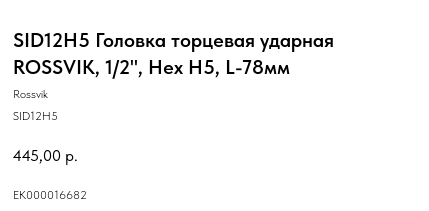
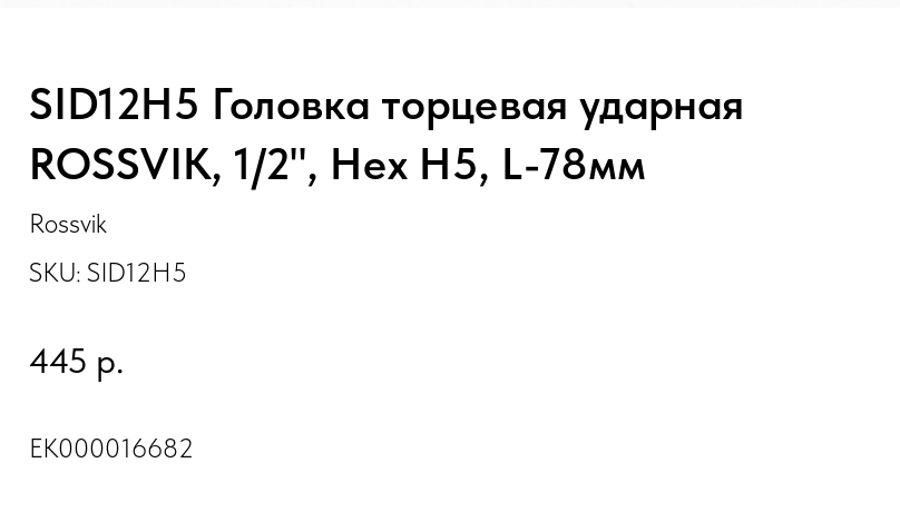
[13,109,58,123] SID12H5 -> [29,257,187,288] SKU: SID12H5
[13,146,78,165] 445,00 р. -> [29,339,125,382] 445 р.

